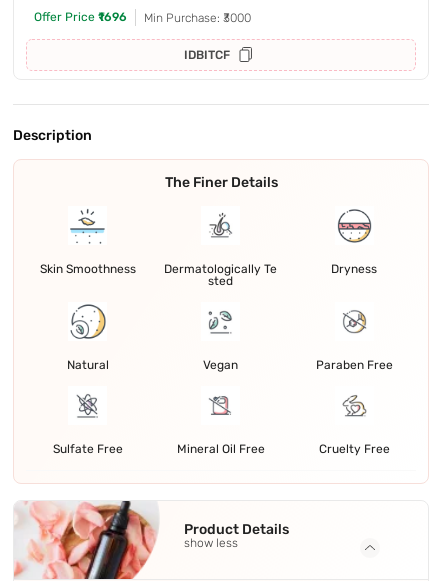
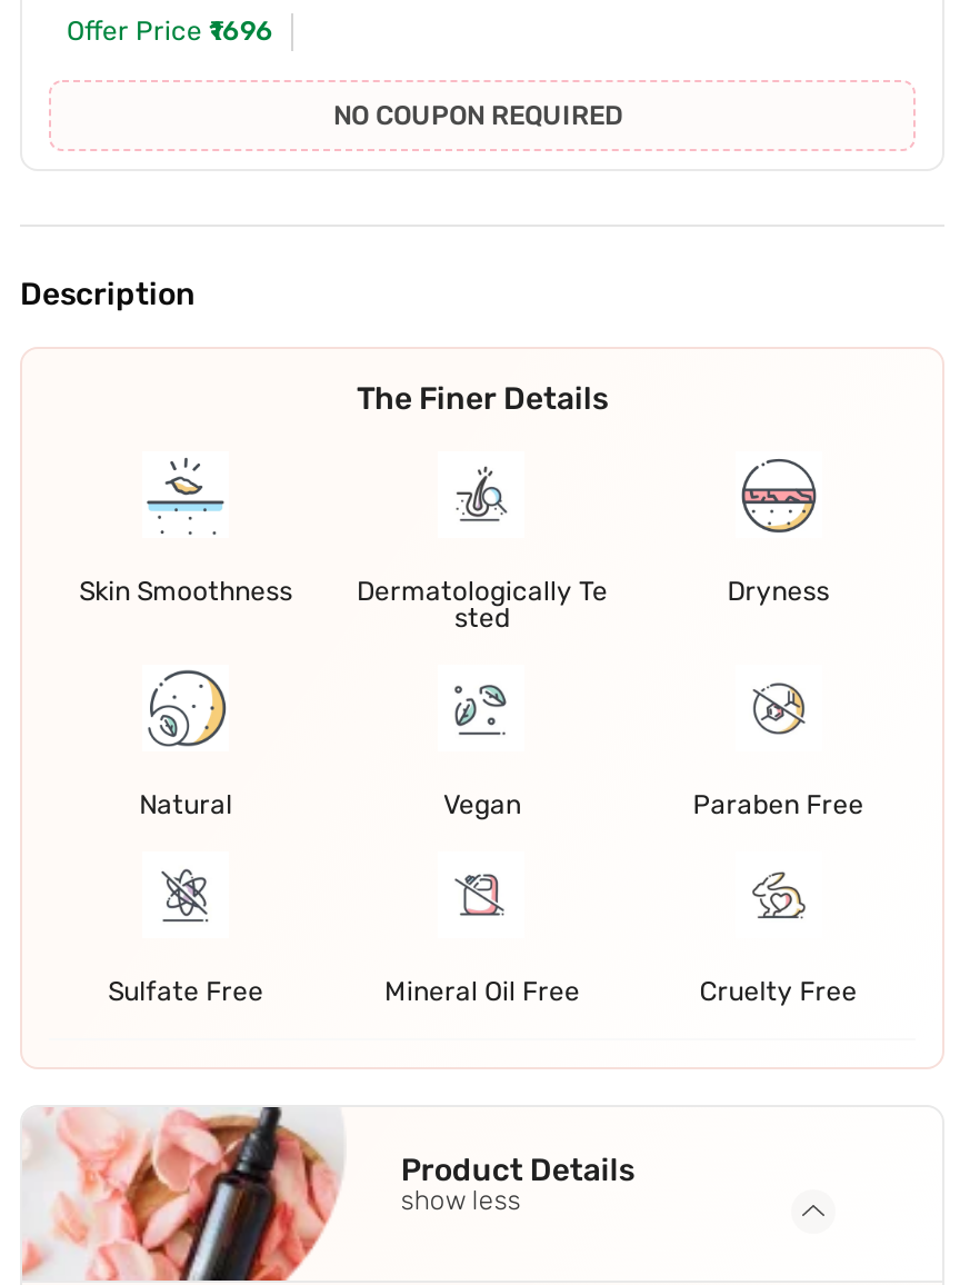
[144,11,251,62] Min Purchase: ₹3000 | IDBITCF -> [333,101,622,132] NO COUPON REQUIRED

